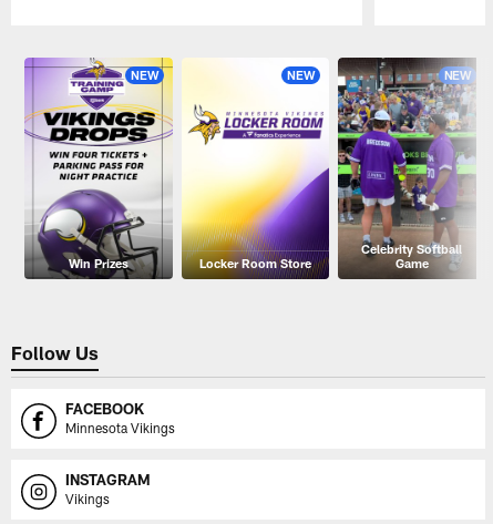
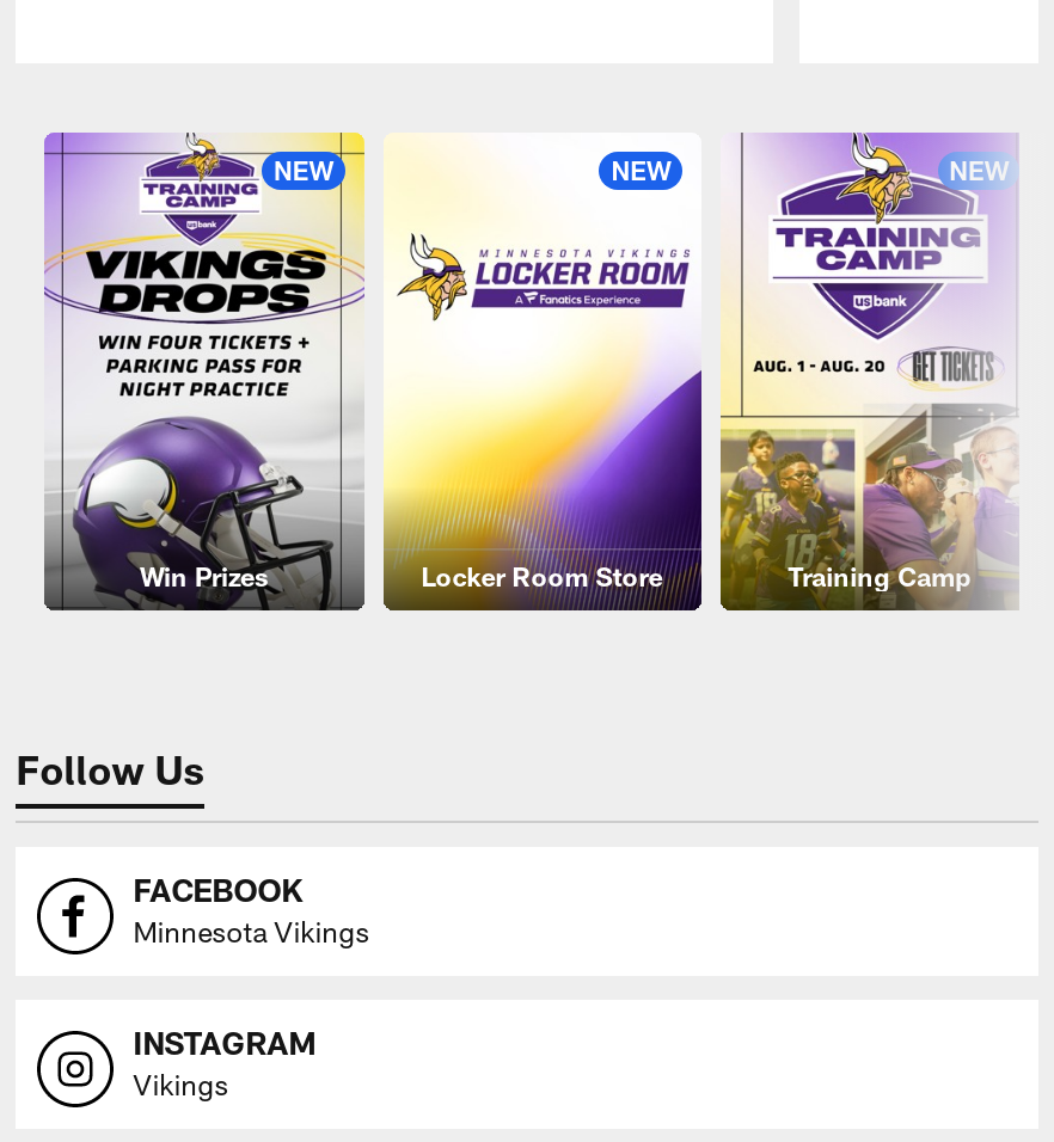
[337,56,475,278] [image] | Celebrity Softball | Game -> [718,133,1015,606] [image] | Training Camp

